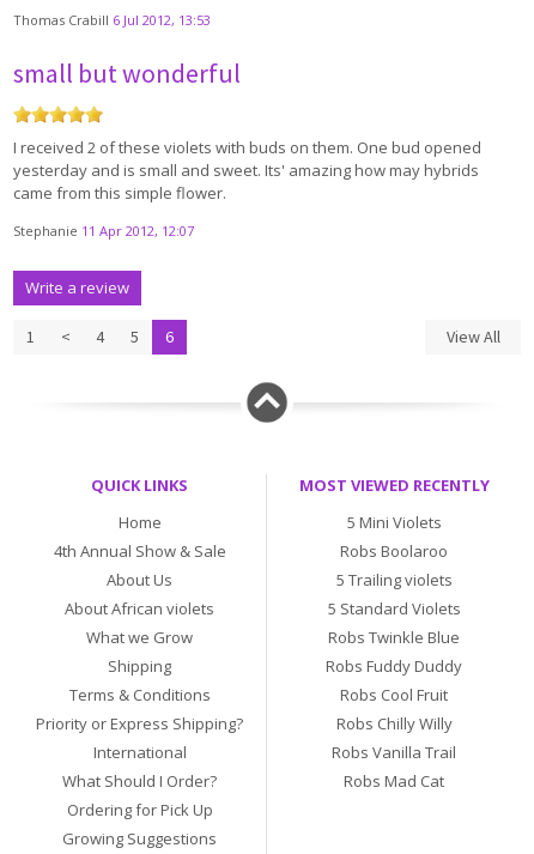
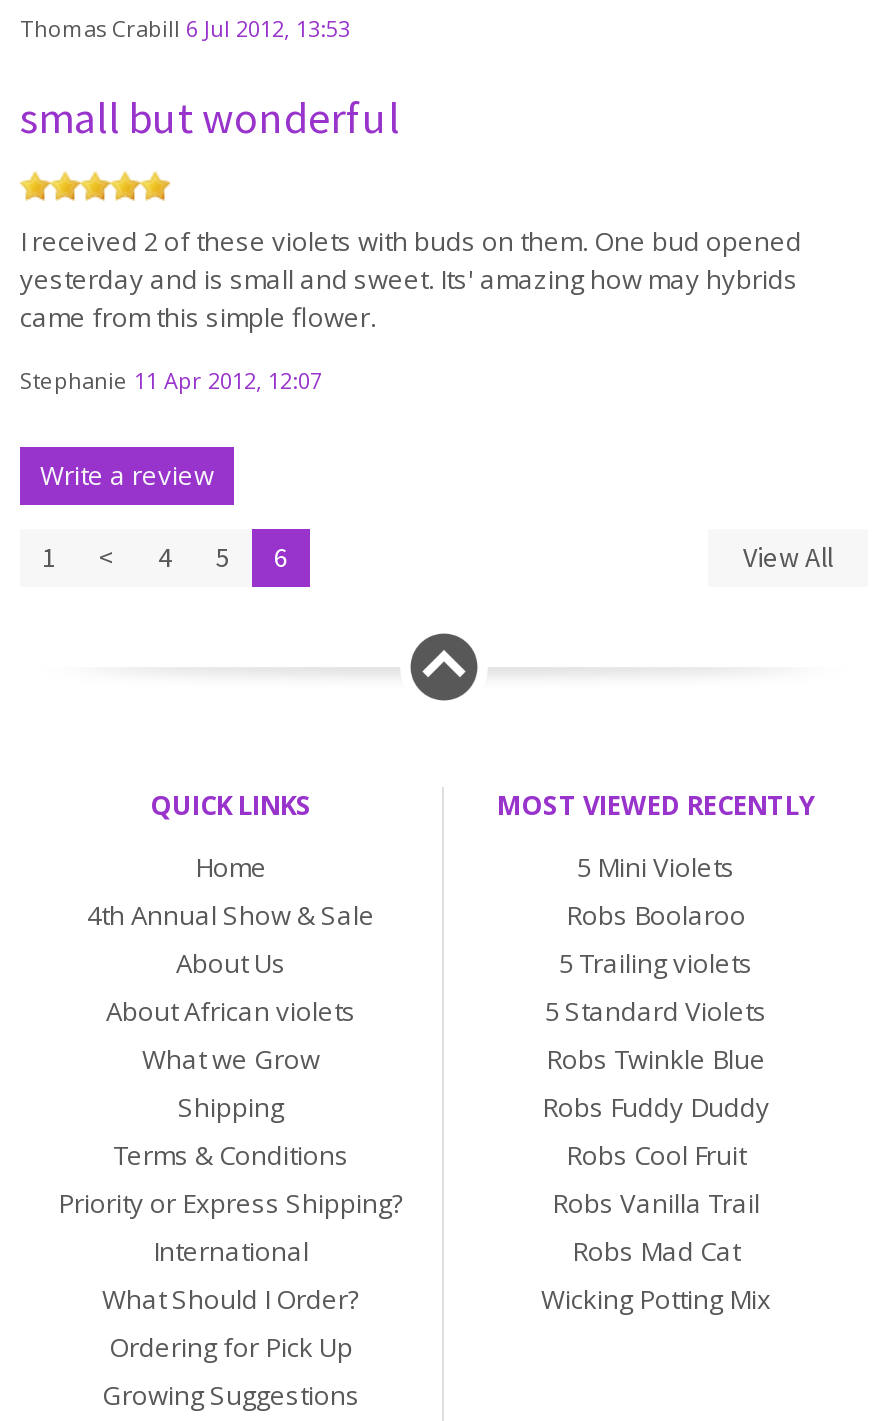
[336,713,452,735] Robs Chilly Willy -> none
moved [332,742,456,792] -> [552,1186,760,1270]: Robs Vanilla Trail | Robs Mad Cat
none -> [541,1282,771,1318] Wicking Potting Mix

